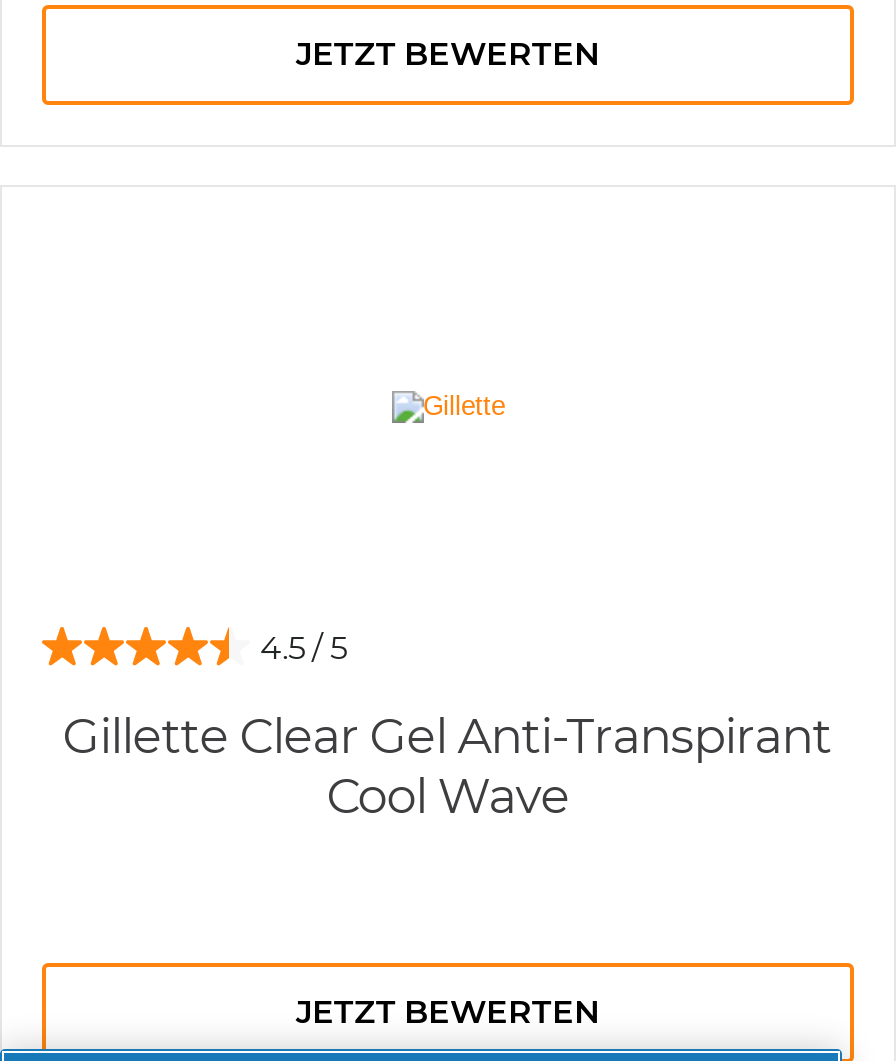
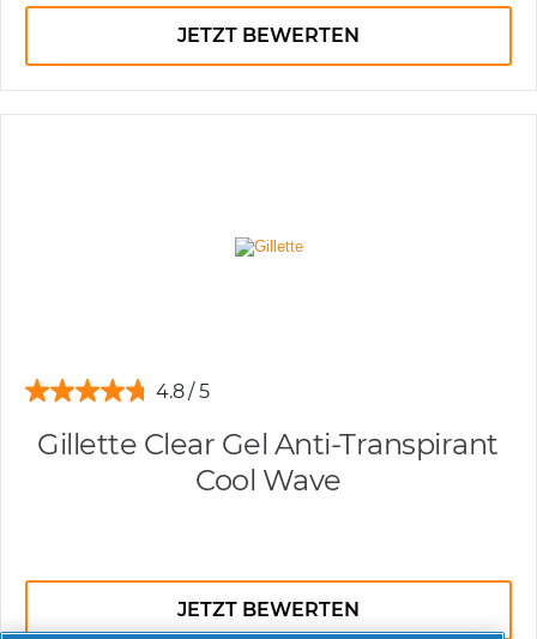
[260,628,306,666] 4.5 -> [156,379,185,402] 4.8

